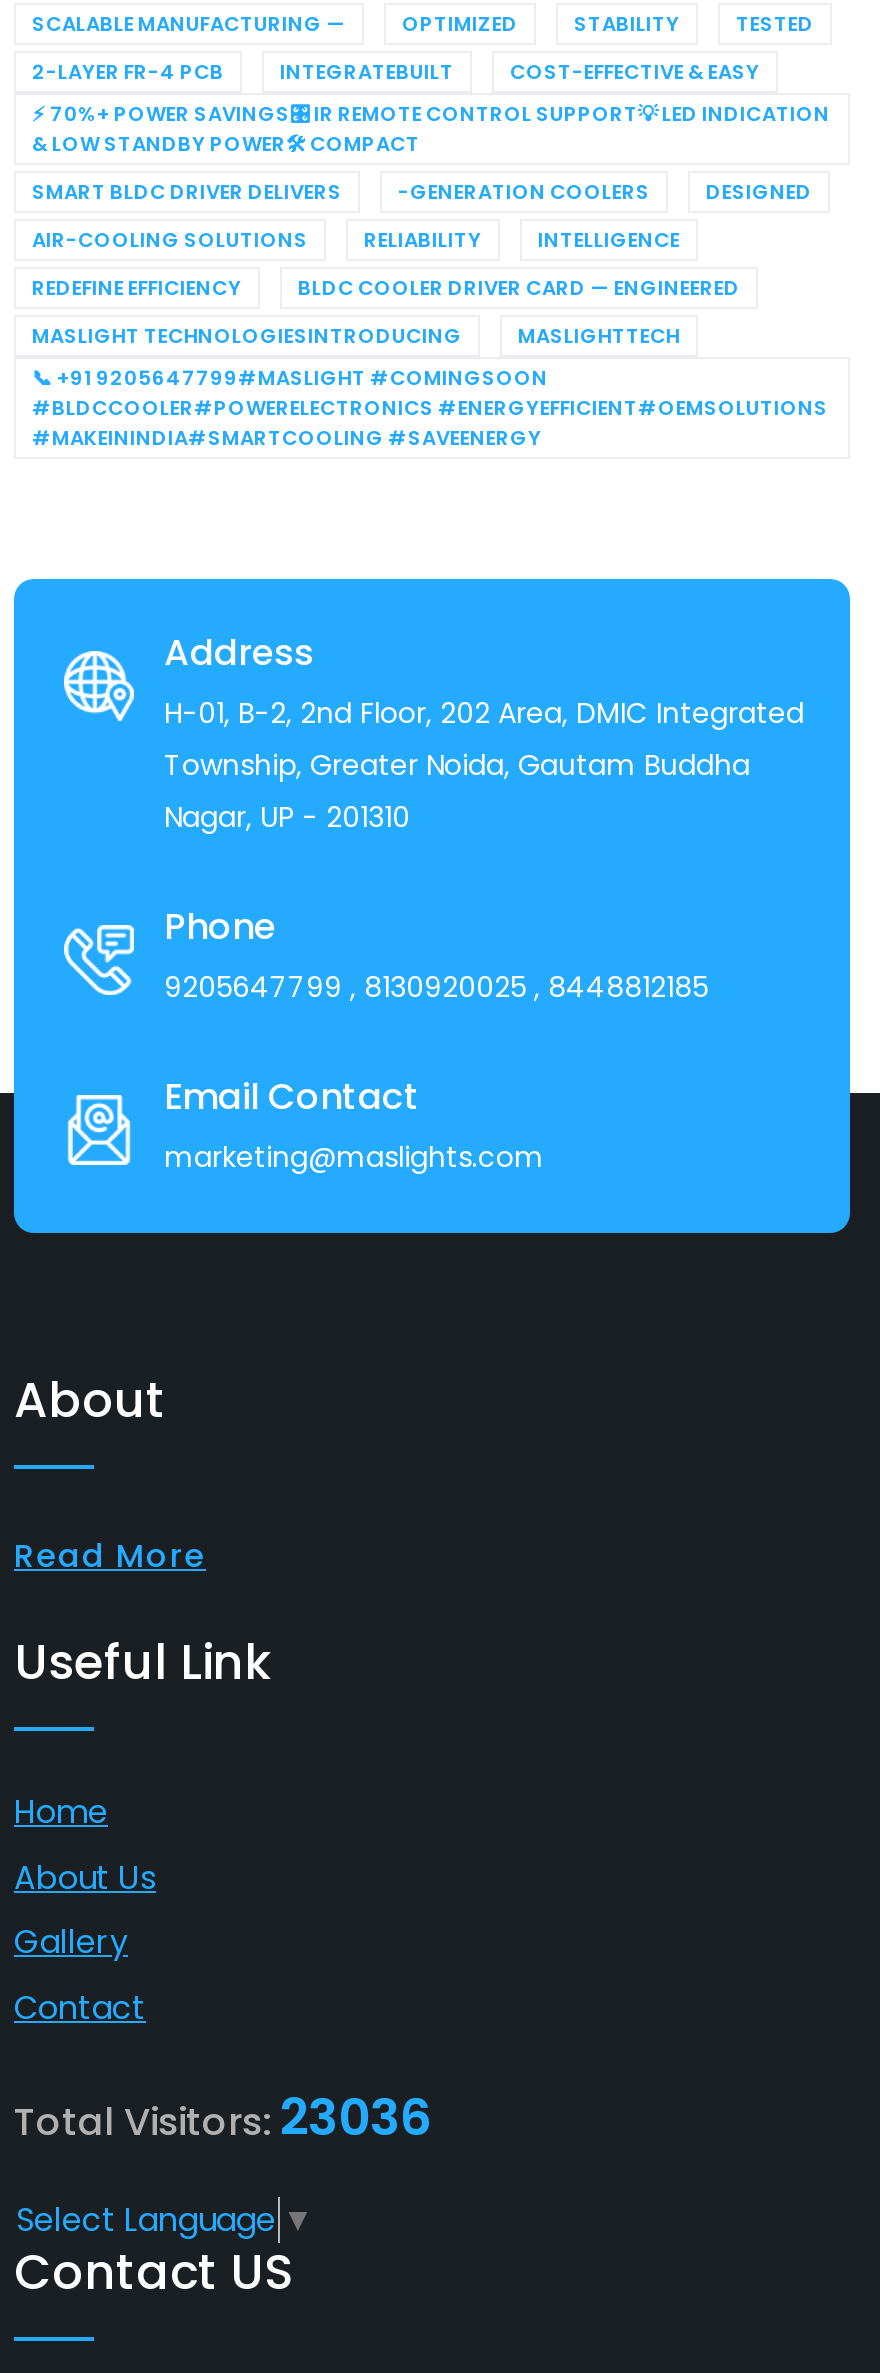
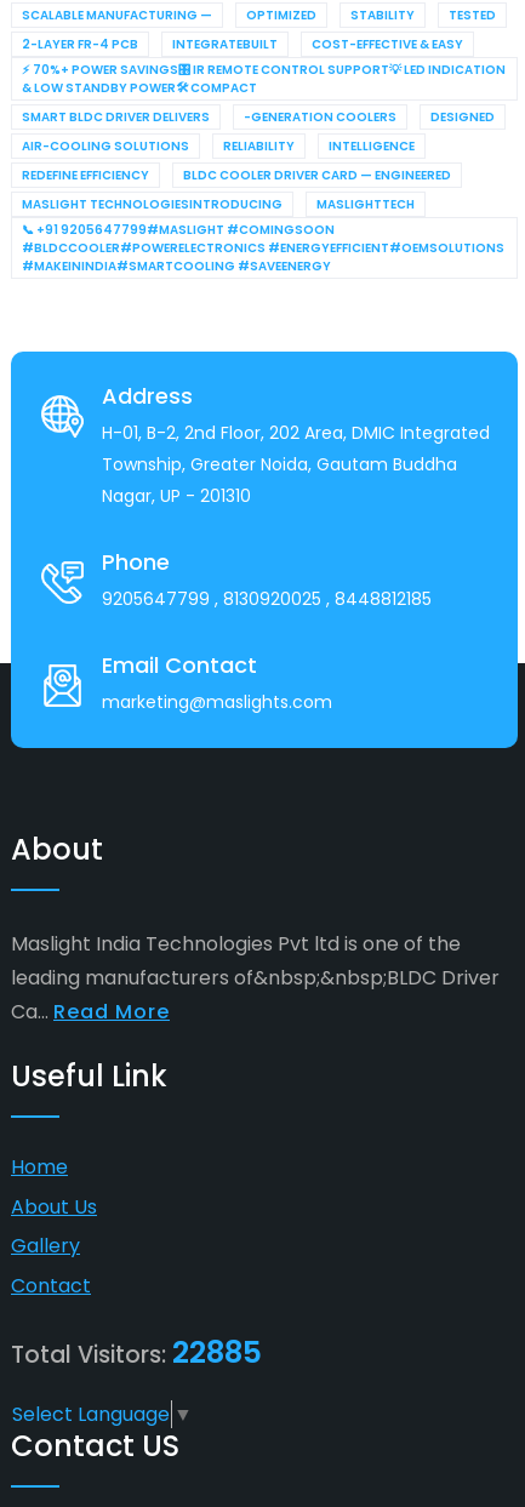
[14,1533,206,1579] Read More -> [11,930,500,1026] Maslight India Technologies Pvt ltd is one of the | leading manufacturers of&nbsp;&nbsp;BLDC Driver | Ca... Read More
[14,2083,432,2153] Total Visitors: 23036 -> [11,1331,262,1373] Total Visitors: 22885

